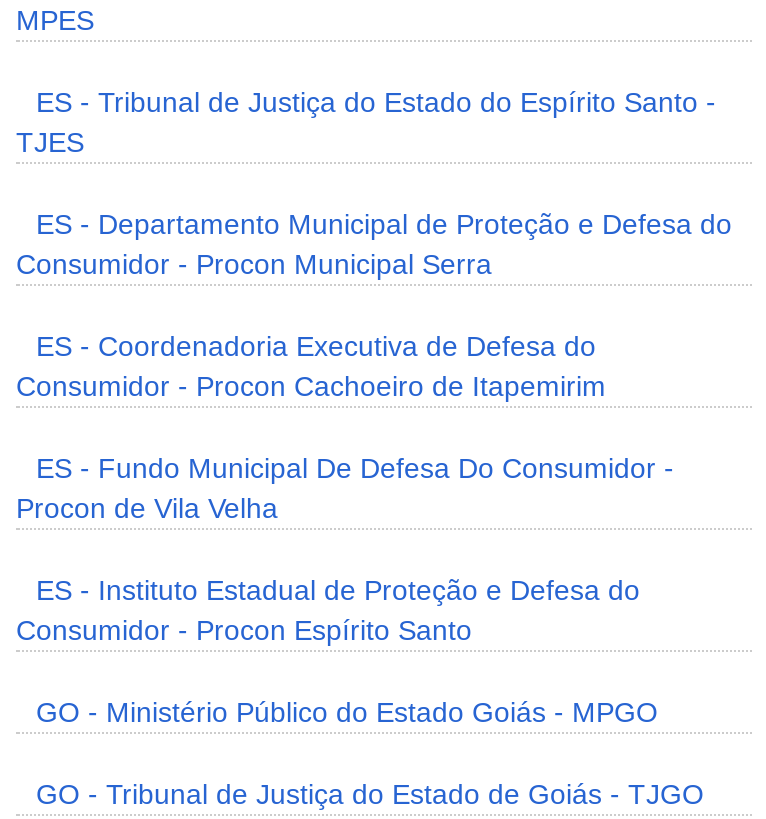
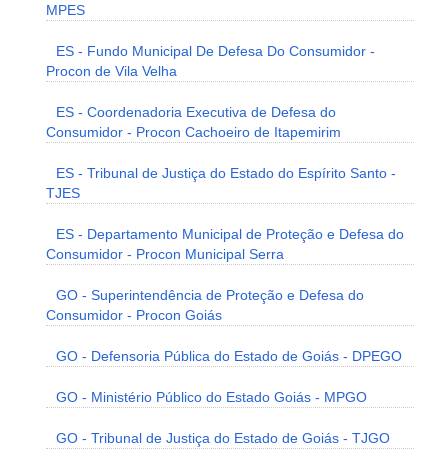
moved [16,87,732,281] -> [46,165,404,262]: ES - Tribunal de Justiça do Estado do Espírito Santo - | TJES | ES - Departamento Municipal de Proteção e Defesa do | Consumidor - Procon Municipal Serra
moved [16,331,674,525] -> [46,43,375,140]: ES - Fundo Municipal De Defesa Do Consumidor - | Procon de Vila Velha | ES - Coordenadoria Executiva de Defesa do | Consumidor - Procon Cachoeiro de Itapemirim
[16,575,640,647] ES - Instituto Estadual de Proteção e Defesa do | Consumidor - Procon Espírito Santo -> [46,287,402,364] GO - Superintendência de Proteção e Defesa do | Consumidor - Procon Goiás | GO - Defensoria Pública do Estado de Goiás - DPEGO

